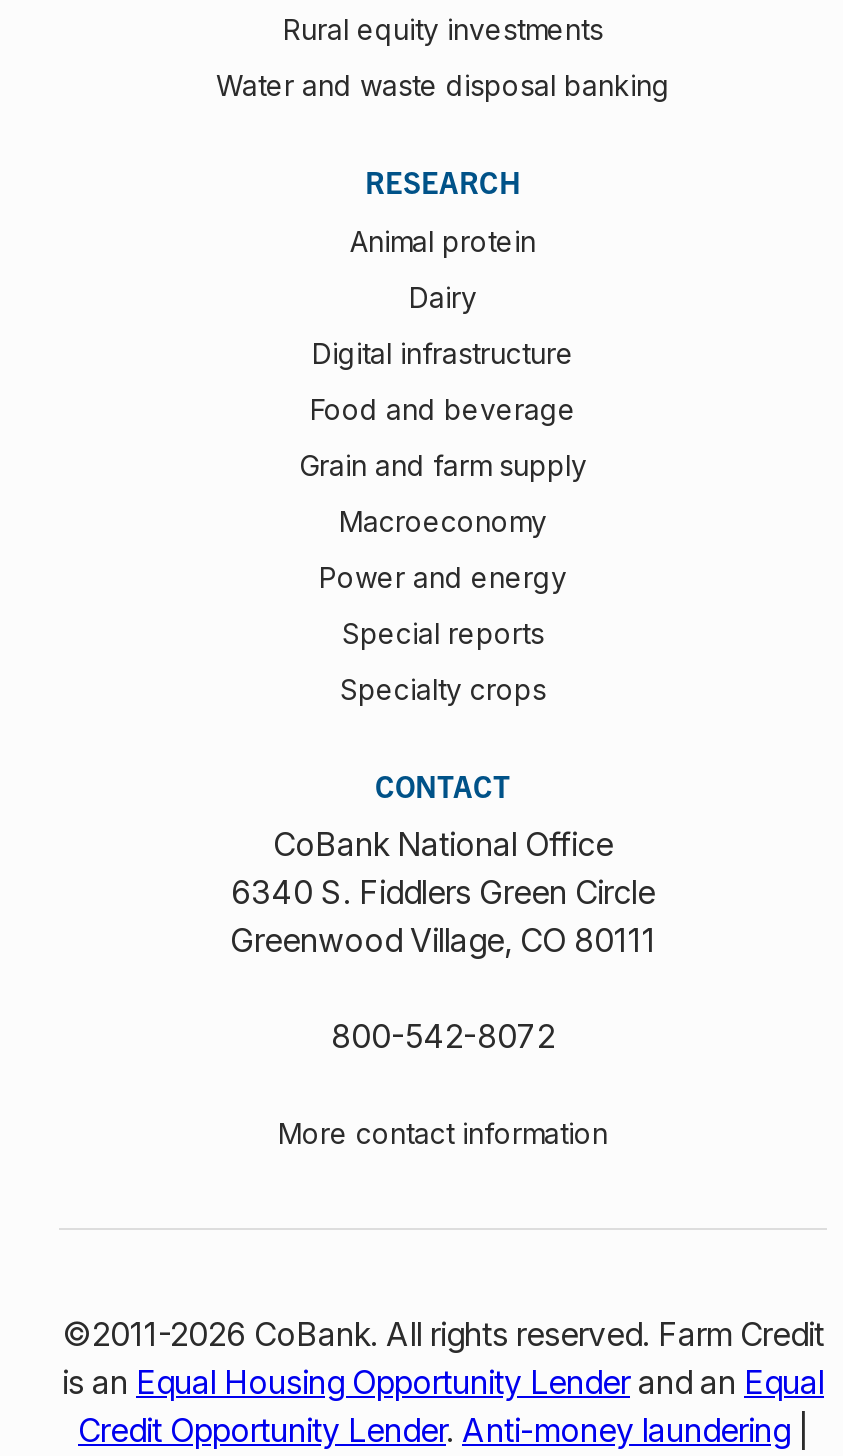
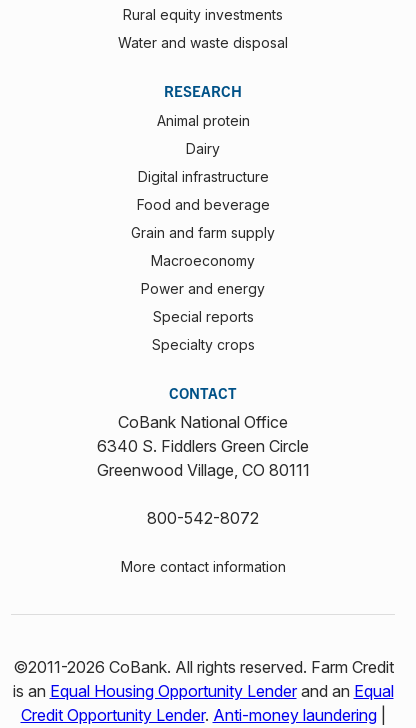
[216,68,670,102] Water and waste disposal banking -> [118,34,288,51] Water and waste disposal

